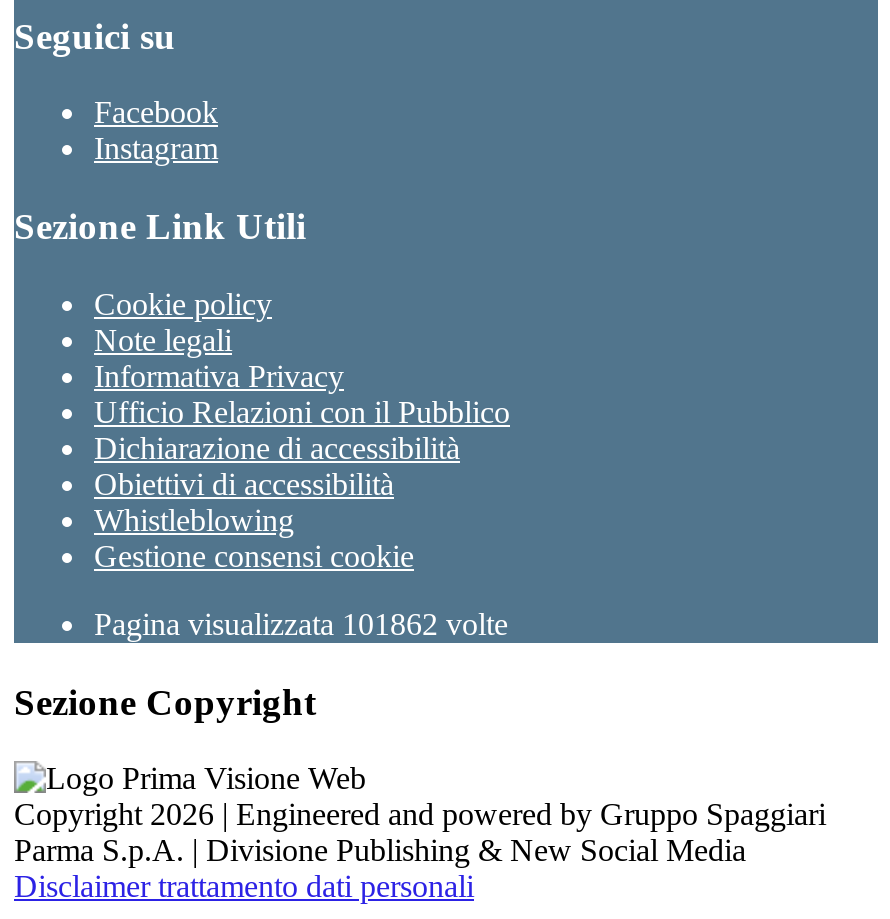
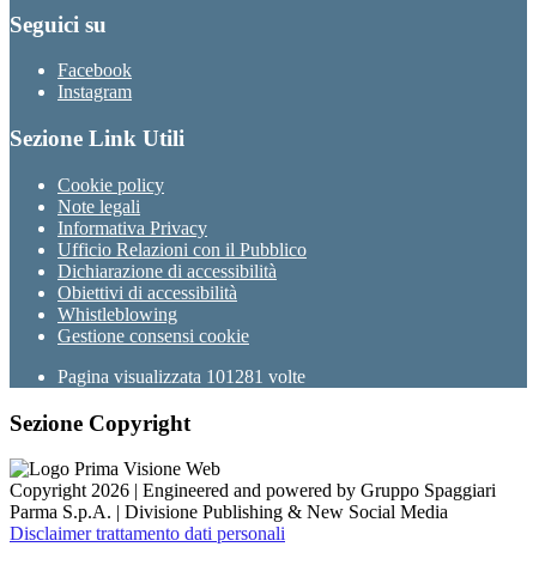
[94,607,508,641] Pagina visualizzata 101862 volte -> [57,366,305,386] Pagina visualizzata 101281 volte

